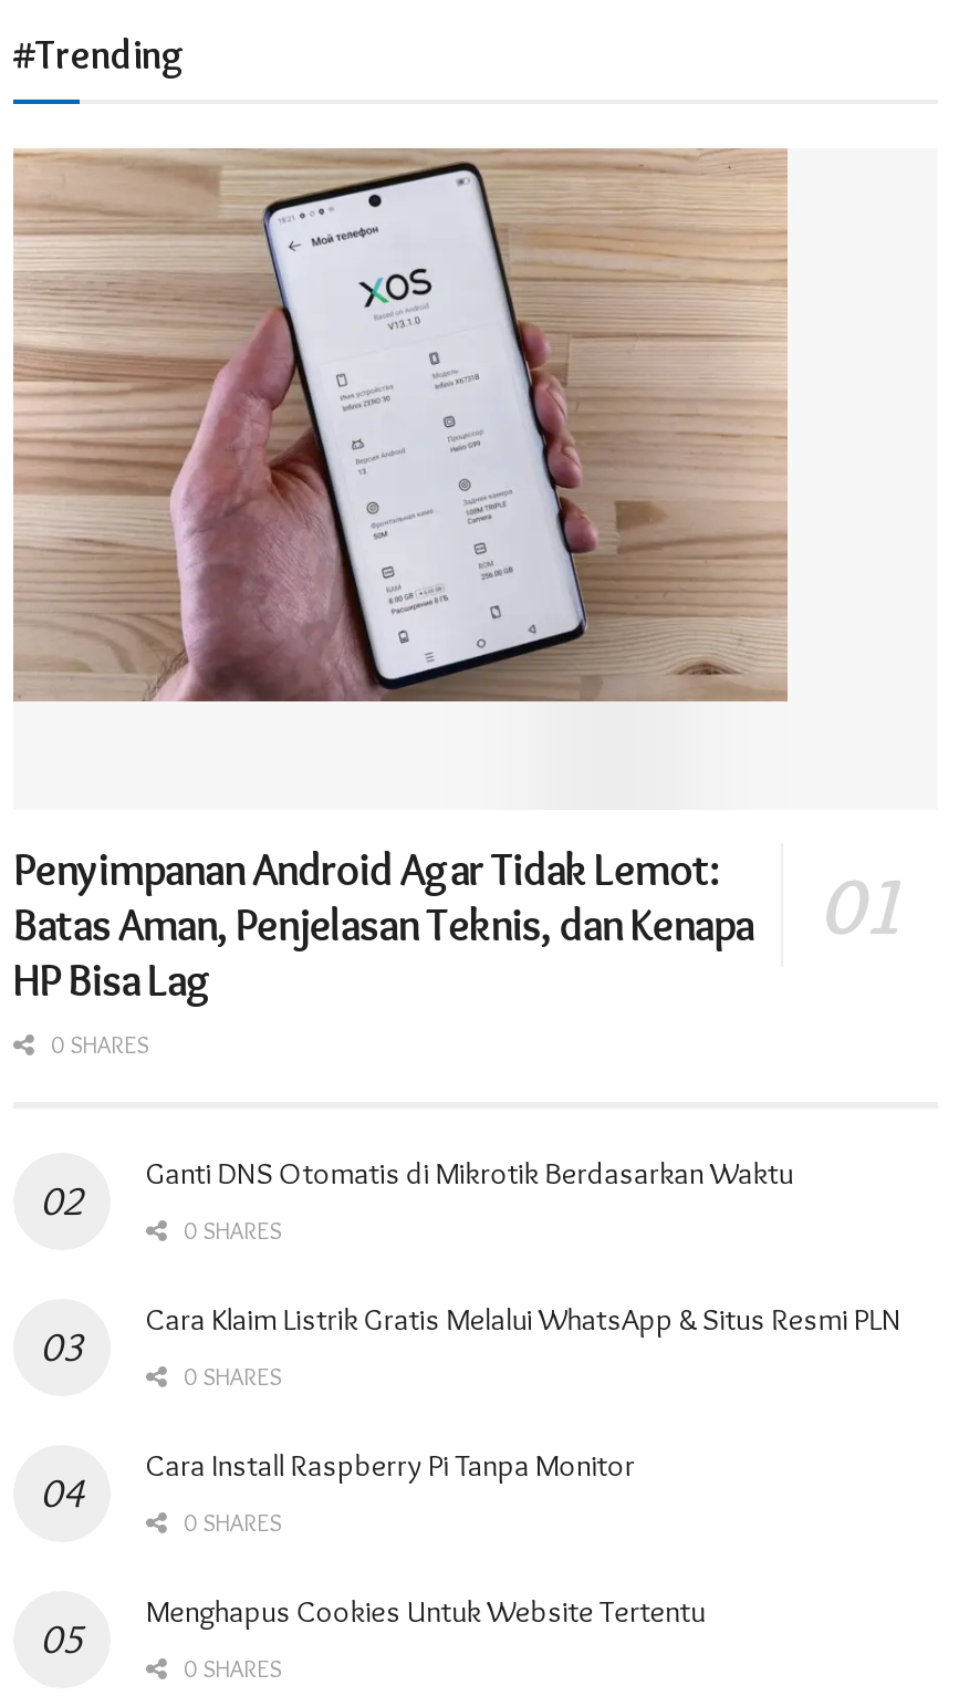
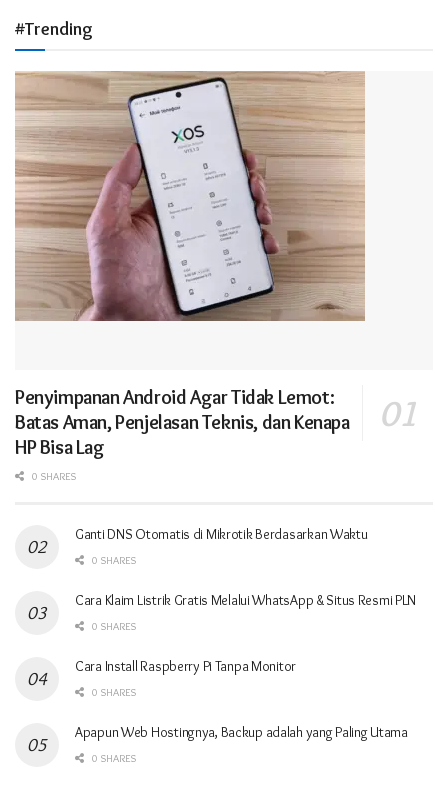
[146,1591,705,1631] Menghapus Cookies Untuk Website Tertentu -> [75,723,408,741] Apapun Web Hostingnya, Backup adalah yang Paling Utama

